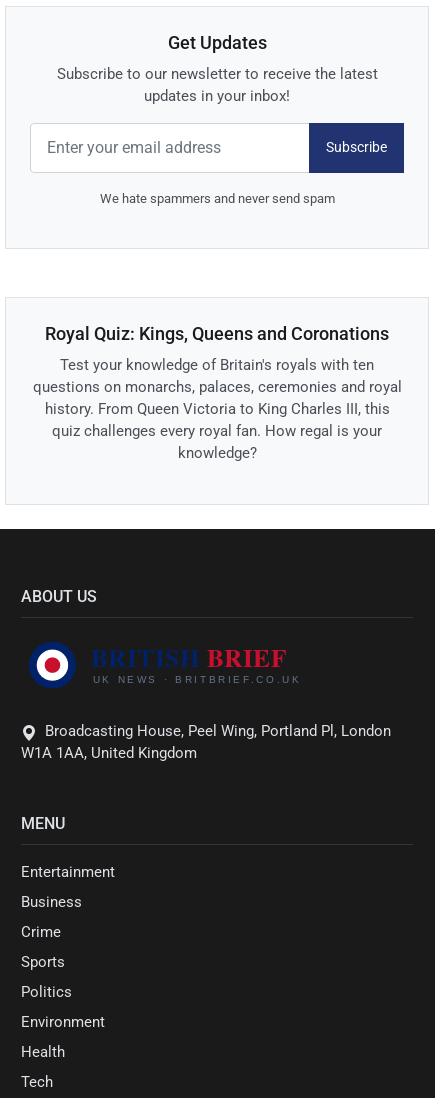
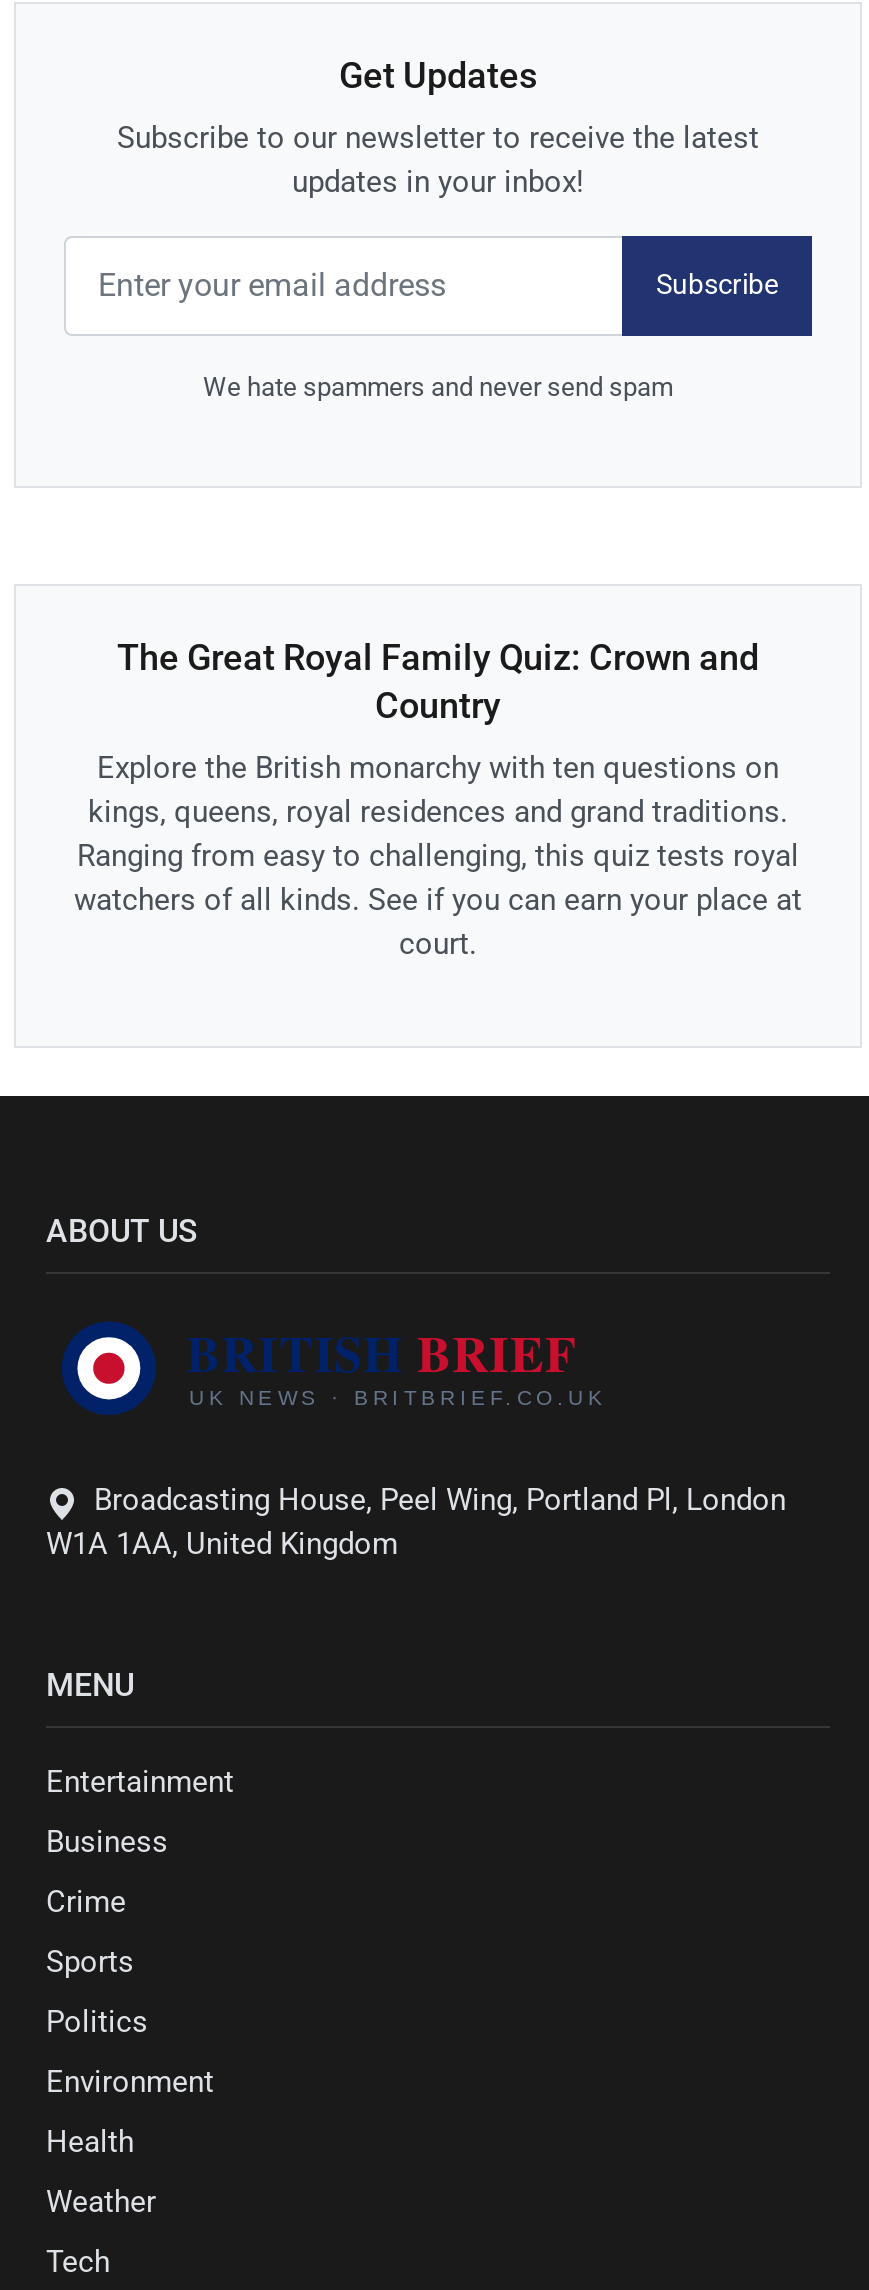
[45,323,389,344] Royal Quiz: Kings, Queens and Coronations -> [117,636,759,726] The Great Royal Family Quiz: Crown and | Country
[32,356,401,462] Test your knowledge of Britain's royals with ten | questions on monarchs, palaces, ceremonies and royal | history. From Queen Victoria to King Charles III, this | quiz challenges every royal fan. How regal is your | knowledge? -> [74,750,802,962] Explore the British monarchy with ten questions on | kings, queens, royal residences and grand traditions. | Ranging from easy to challenging, this quiz tests royal | watchers of all kinds. See if you can earn your place at | court.
none -> [46,2185,156,2221] Weather

